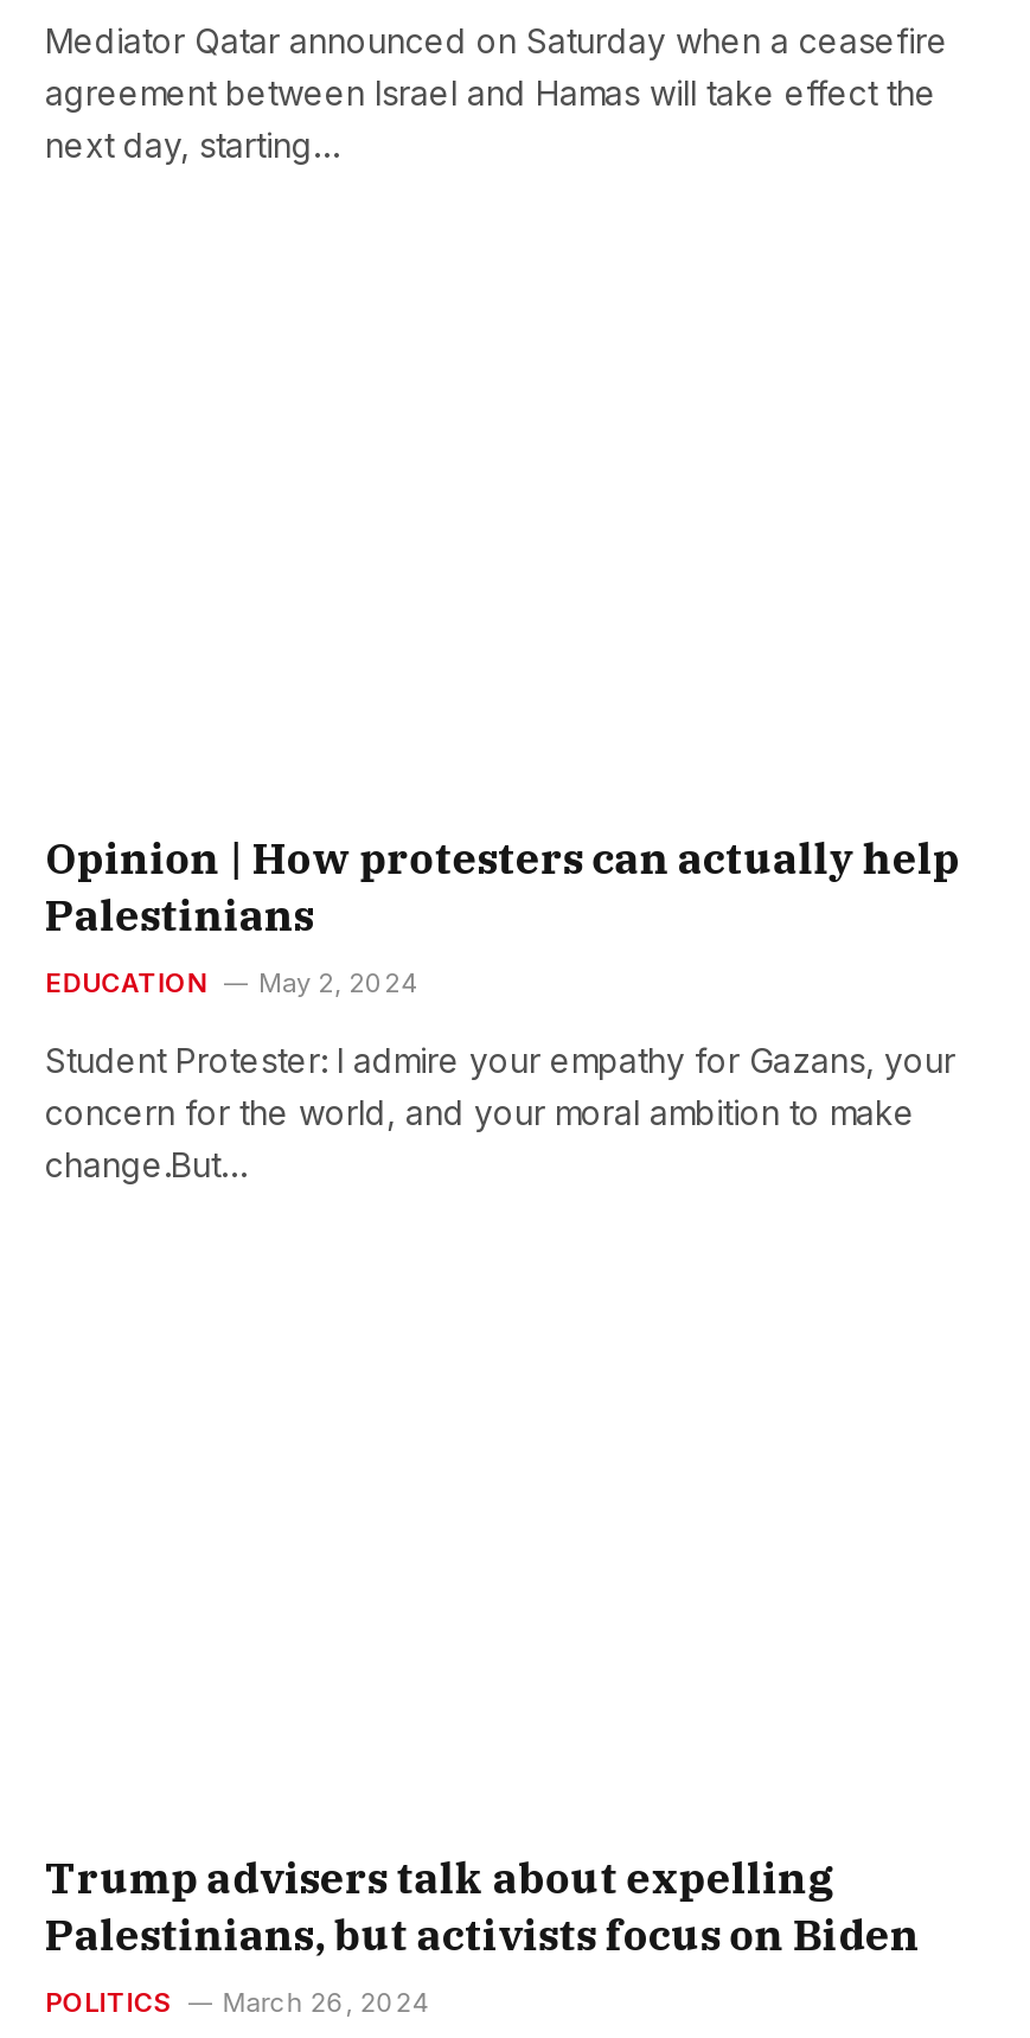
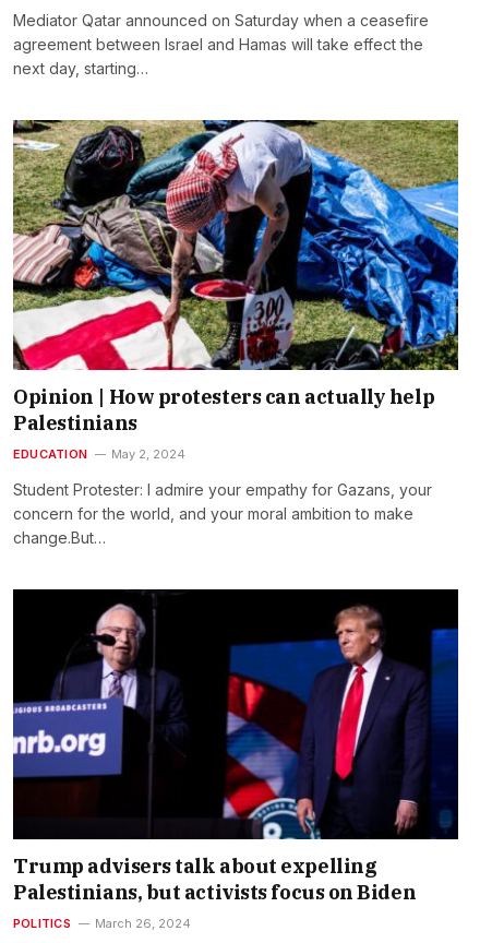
none -> [12,119,459,371] [image]
none -> [12,588,459,840] [image]

